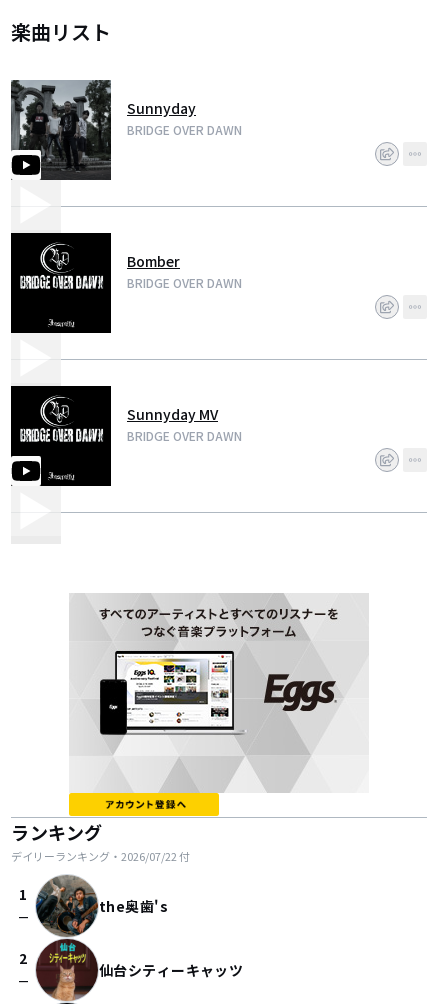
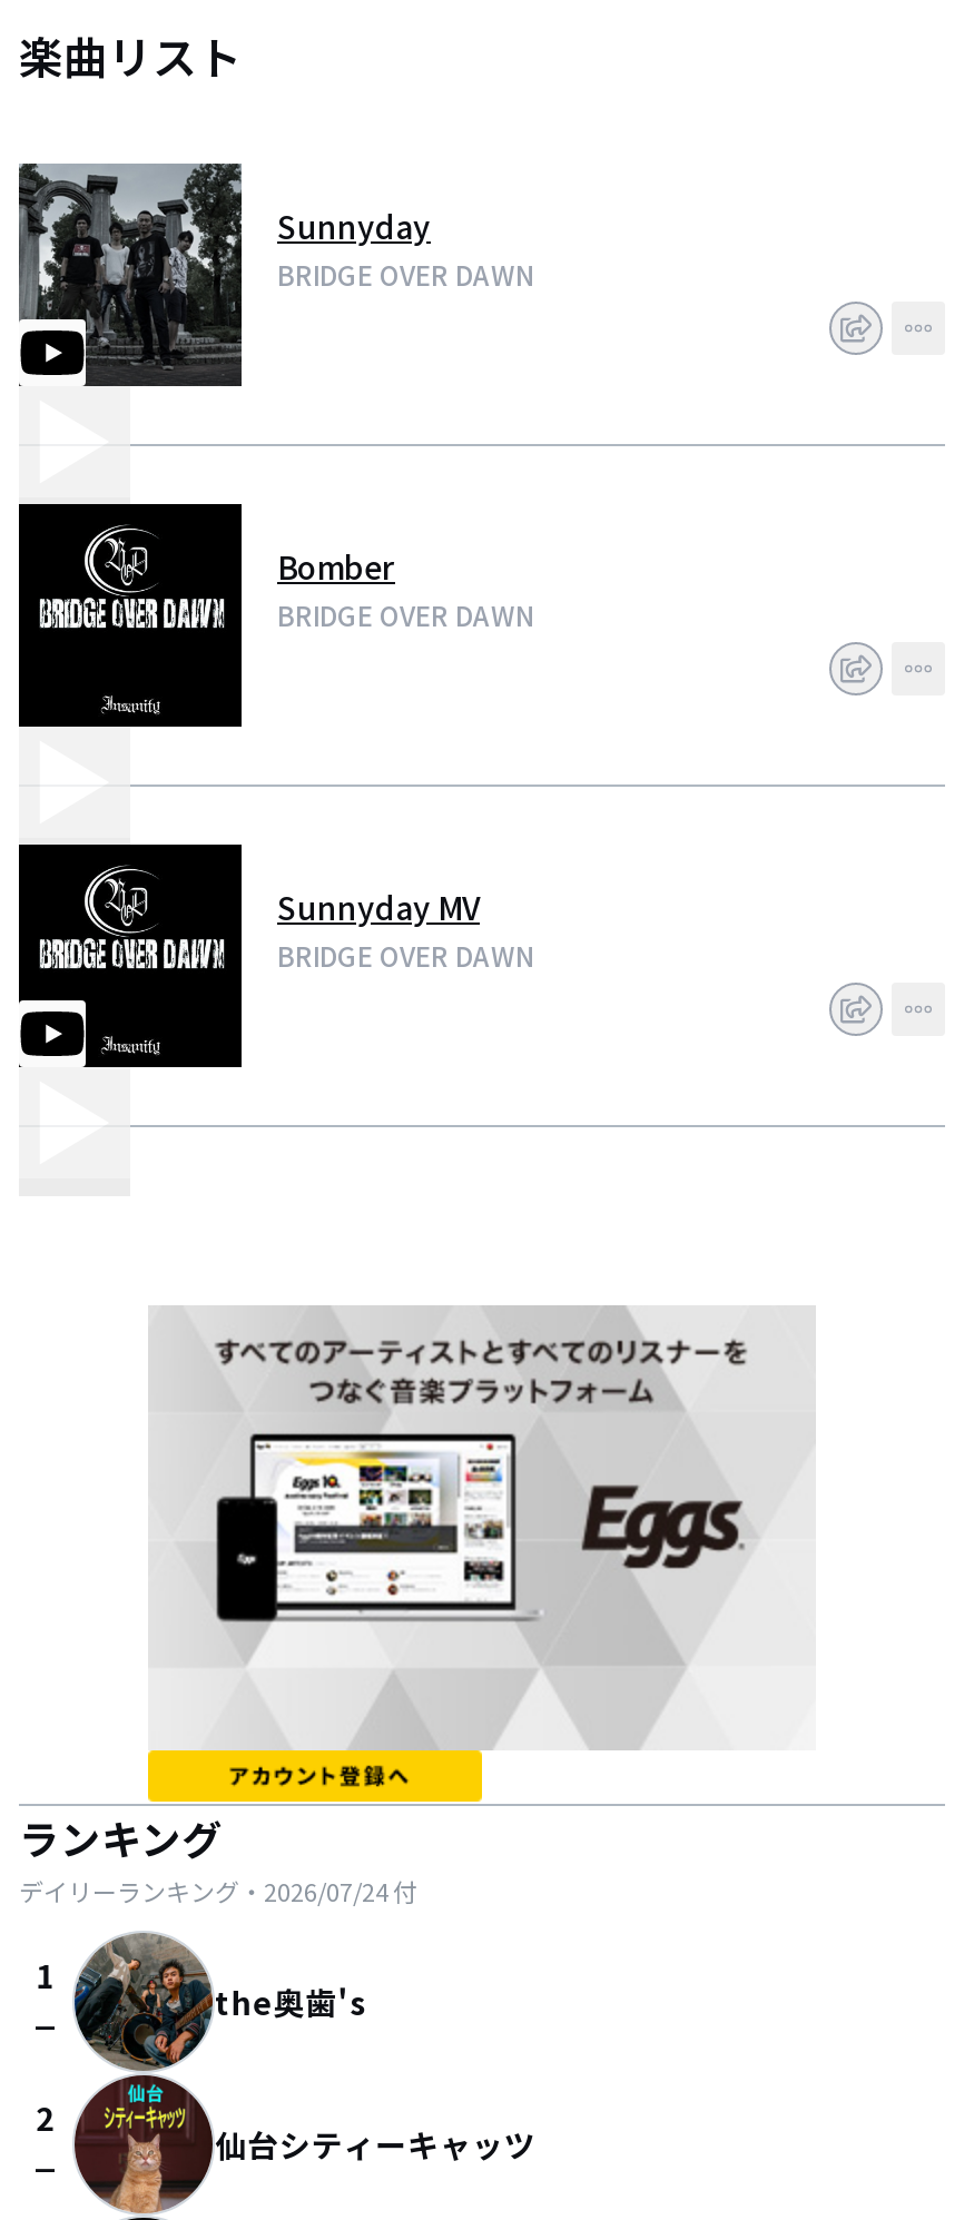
[11,848,190,864] デイリーランキング・2026/07/22付 -> [19,1873,417,1908] デイリーランキング・2026/07/24付

